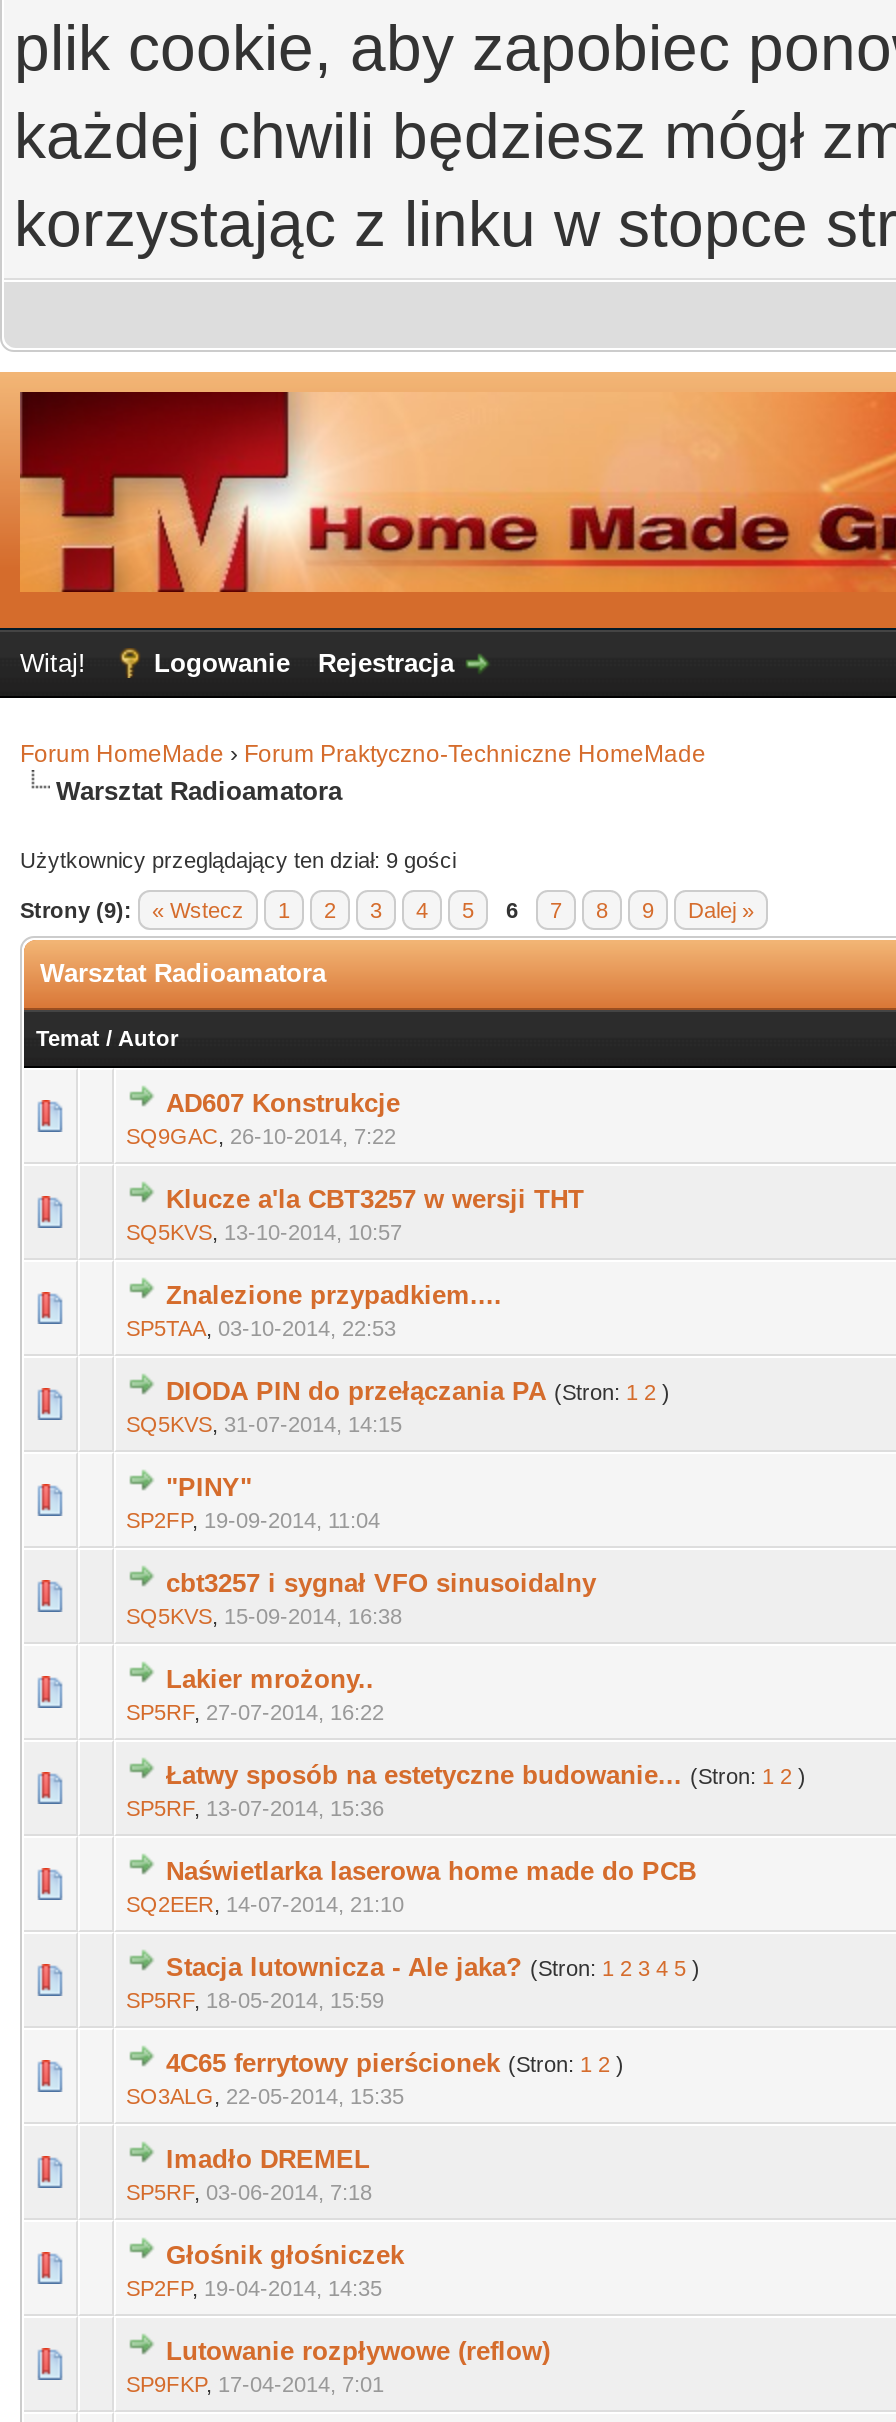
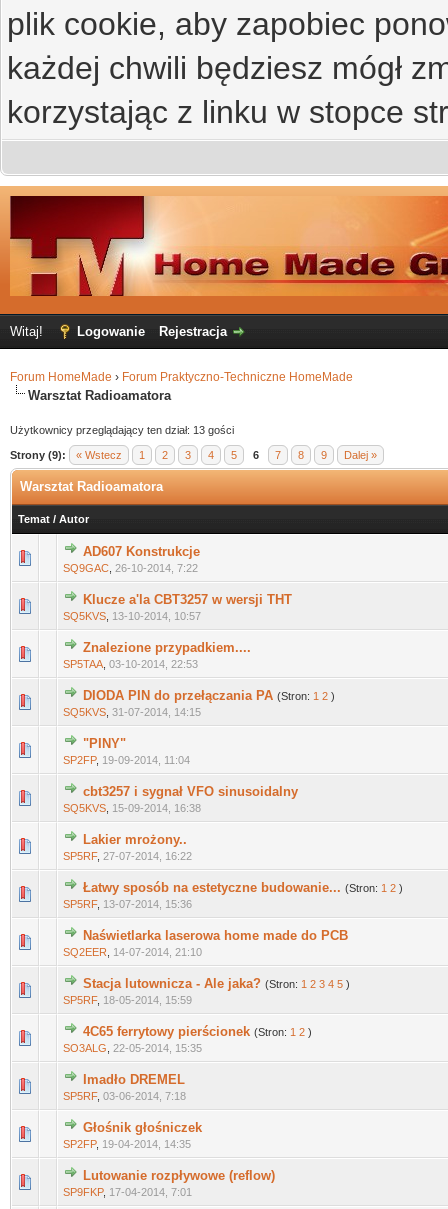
[20,848,456,872] Użytkownicy przeglądający ten dział: 9 gości -> [10,424,234,436] Użytkownicy przeglądający ten dział: 13 gości

